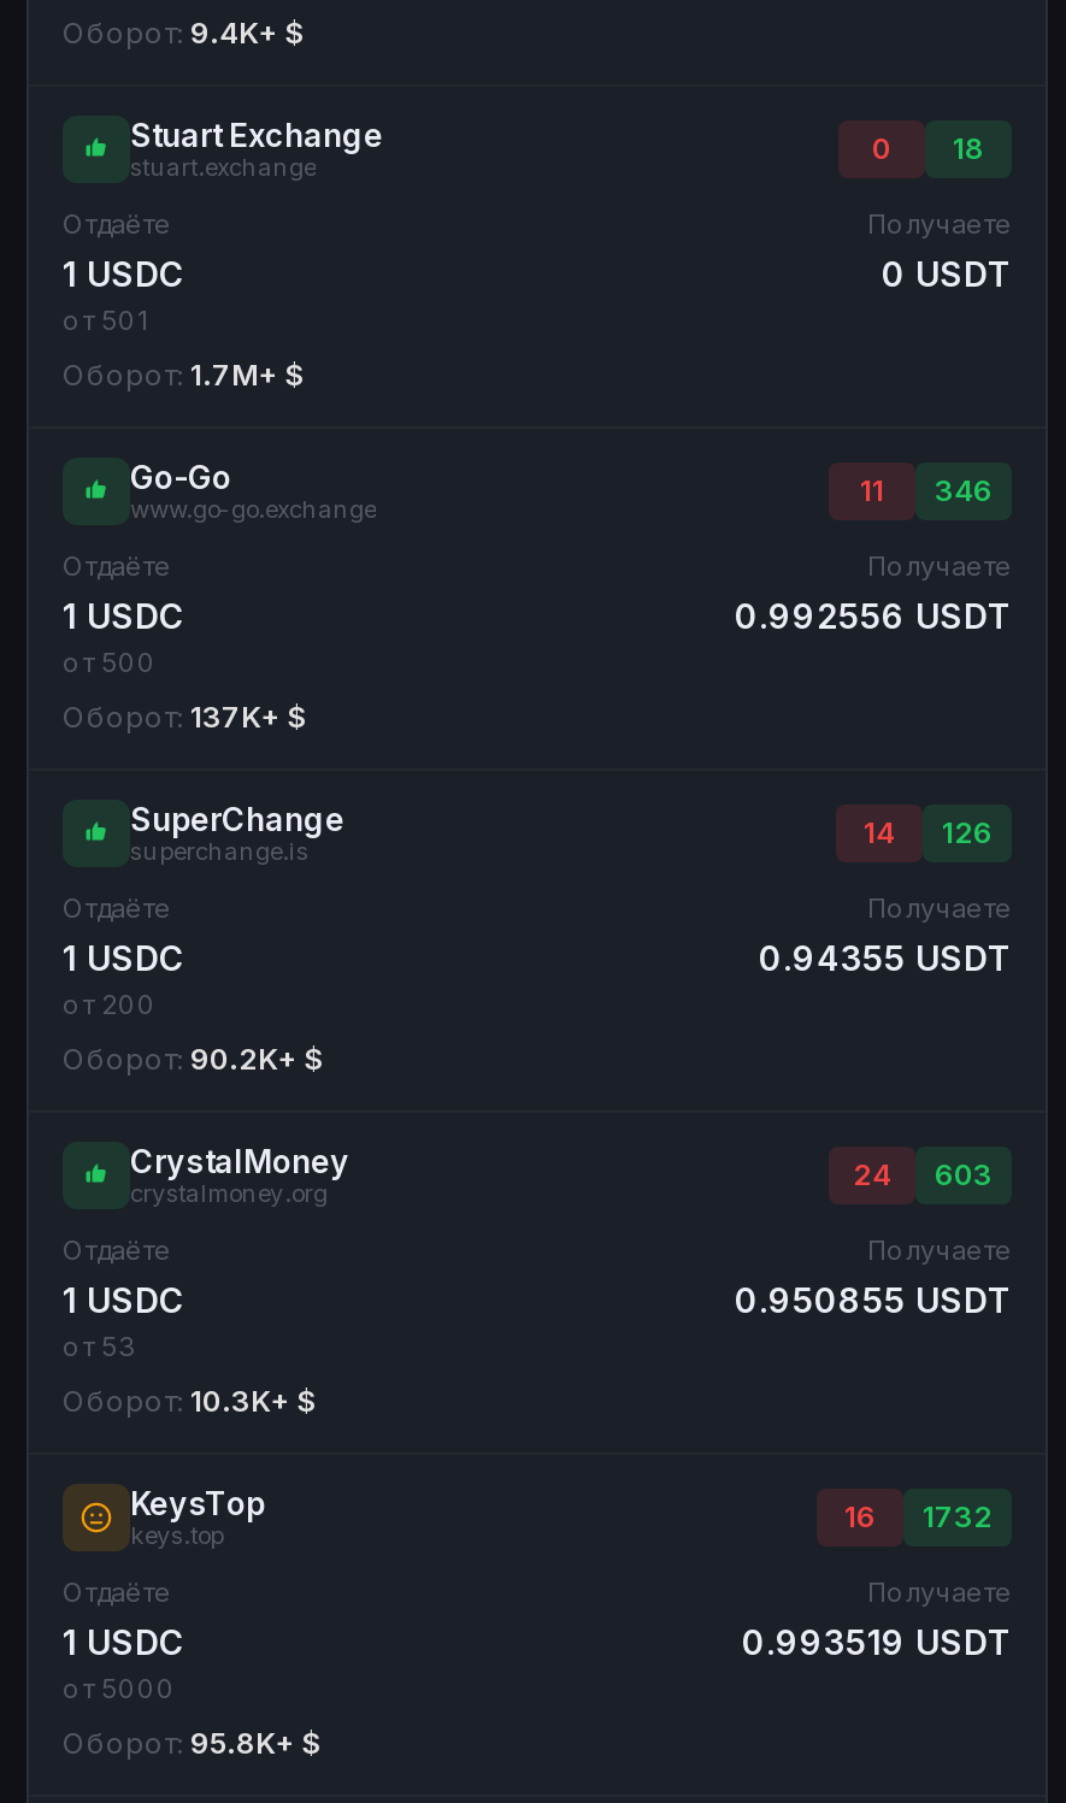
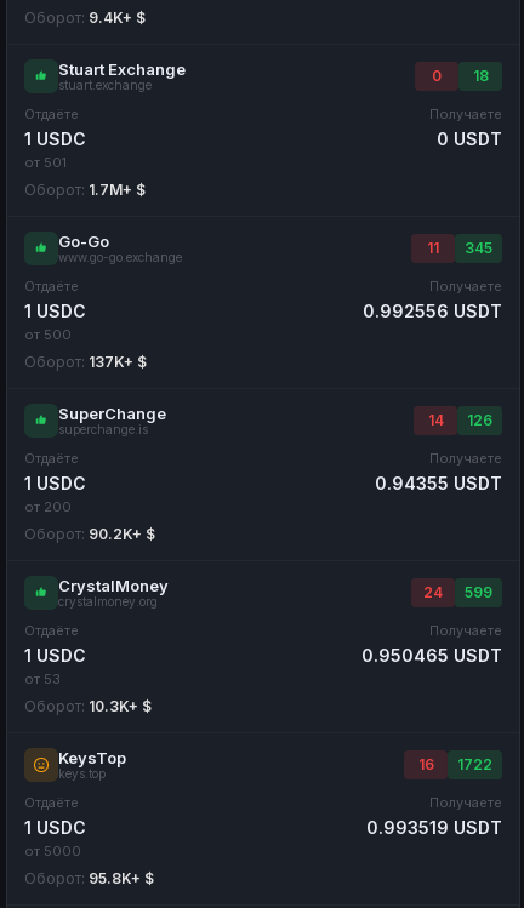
[860,471,993,507] 11 346 -> [427,238,492,256] 11 345
[853,1155,993,1191] 24 603 -> [423,583,492,601] 24 599
[735,1278,1012,1319] 0.950855 USDT -> [361,644,502,665] 0.950465 USDT
[844,1497,993,1533] 16 1732 -> [418,755,492,773] 16 1722

